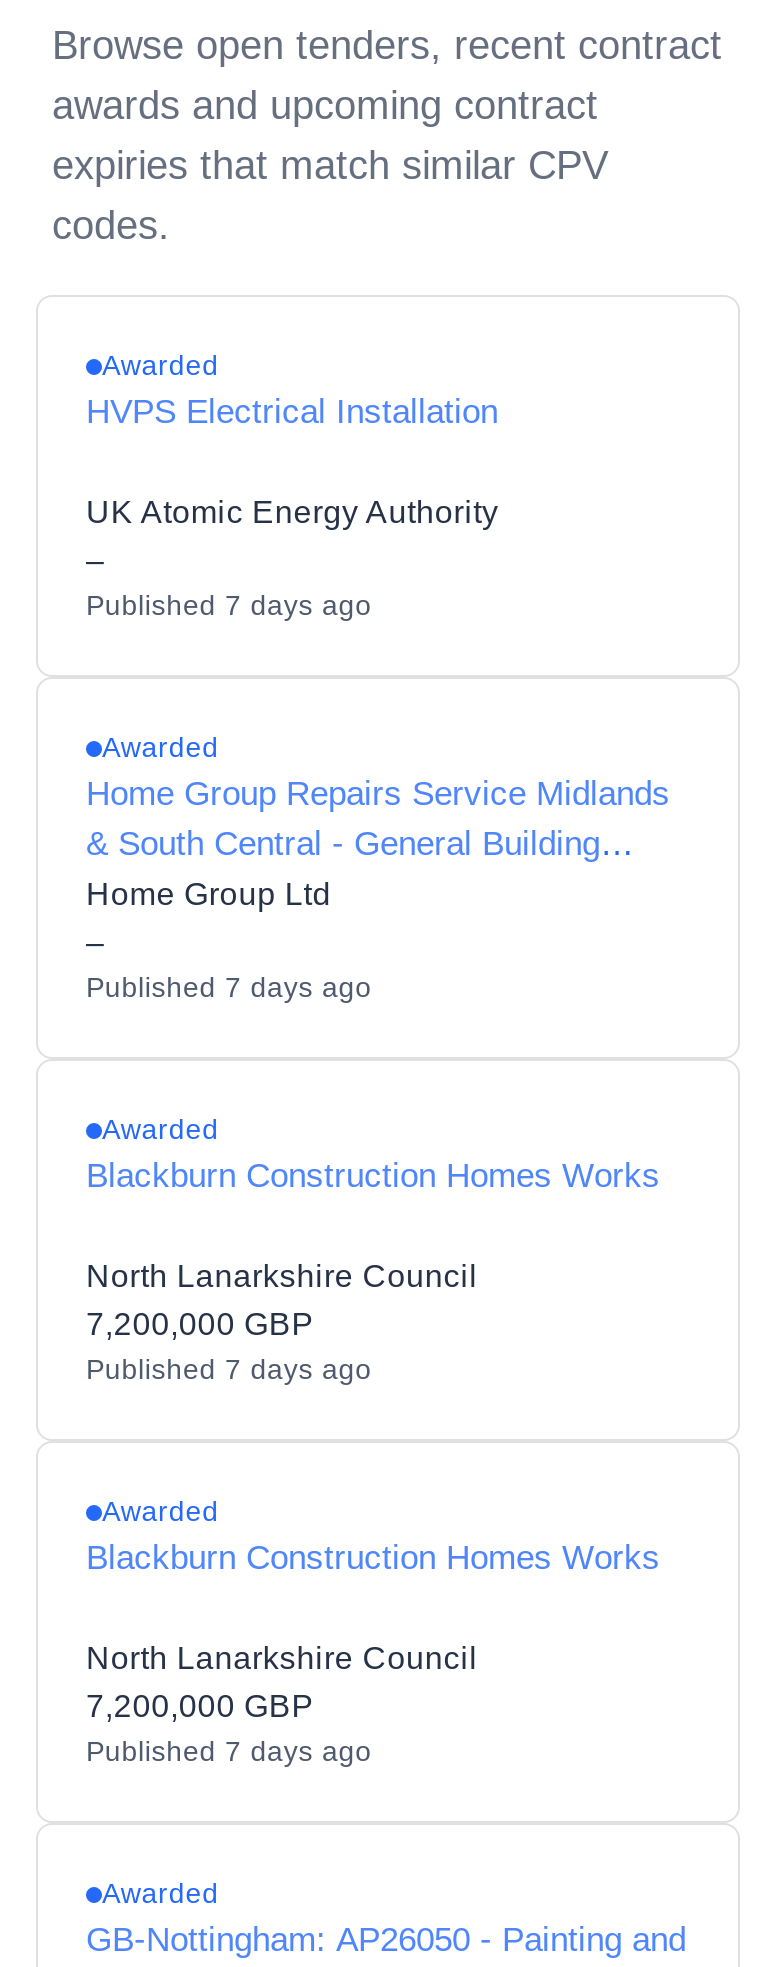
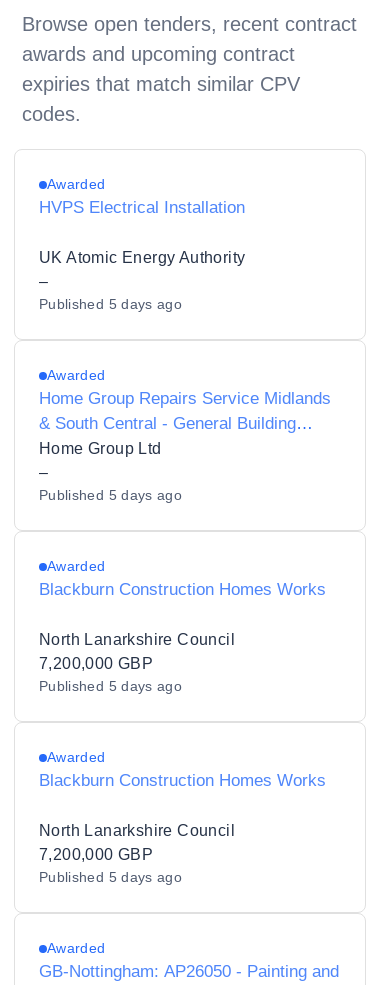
[86,589,372,621] Published 7 days ago -> [39,296,182,312] Published 5 days ago
[86,971,372,1003] Published 7 days ago -> [39,487,182,503] Published 5 days ago
[86,1353,372,1385] Published 7 days ago -> [39,678,182,694] Published 5 days ago
[86,1735,372,1767] Published 7 days ago -> [39,869,182,885] Published 5 days ago

